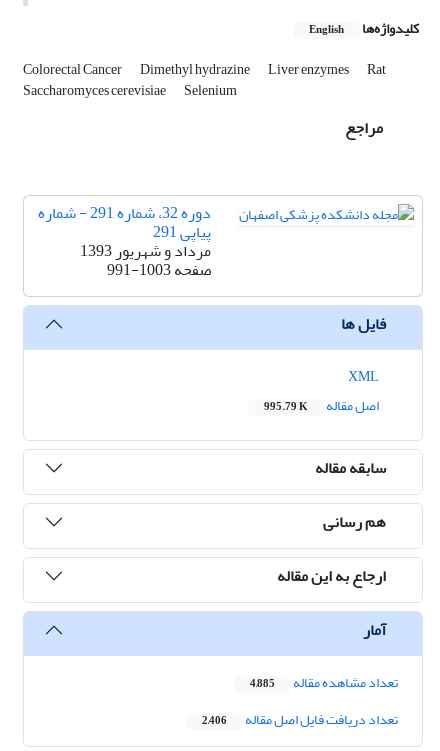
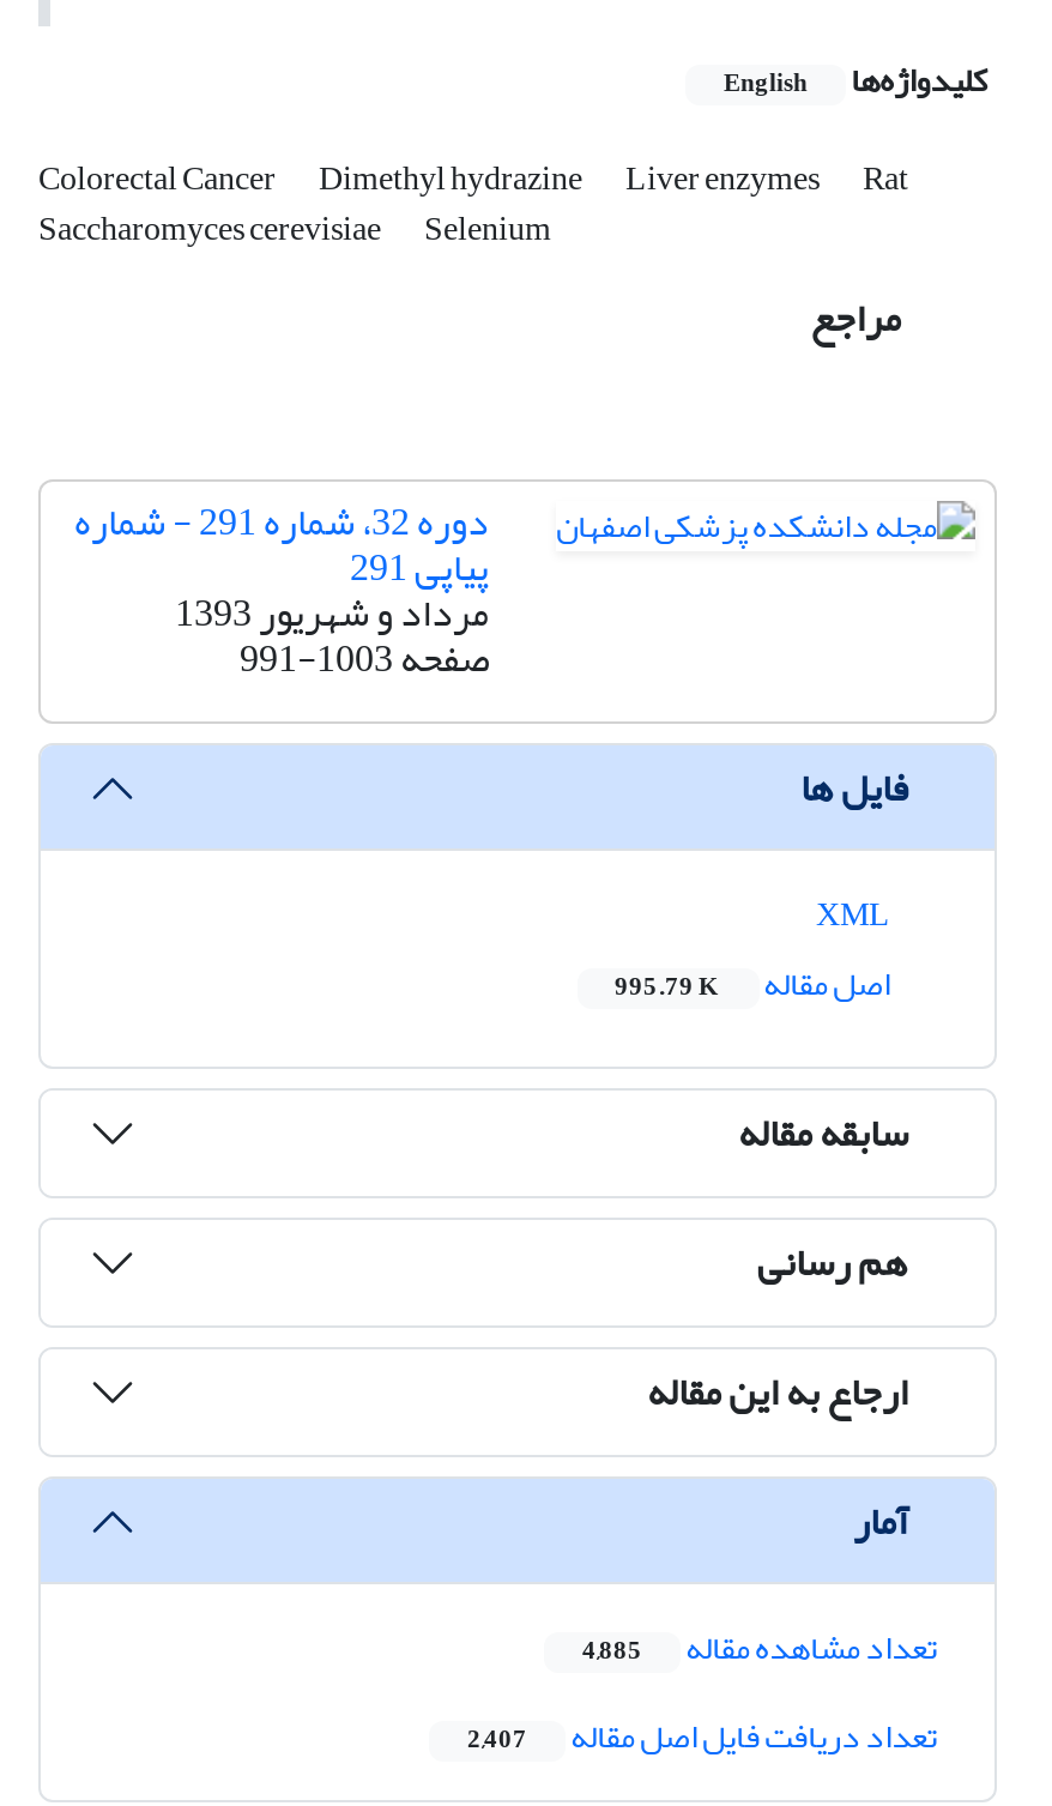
[202,706,398,733] تعداد دریافت فایل اصل مقاله 2,406 -> [467,1705,937,1770] تعداد دریافت فایل اصل مقاله 2,407

